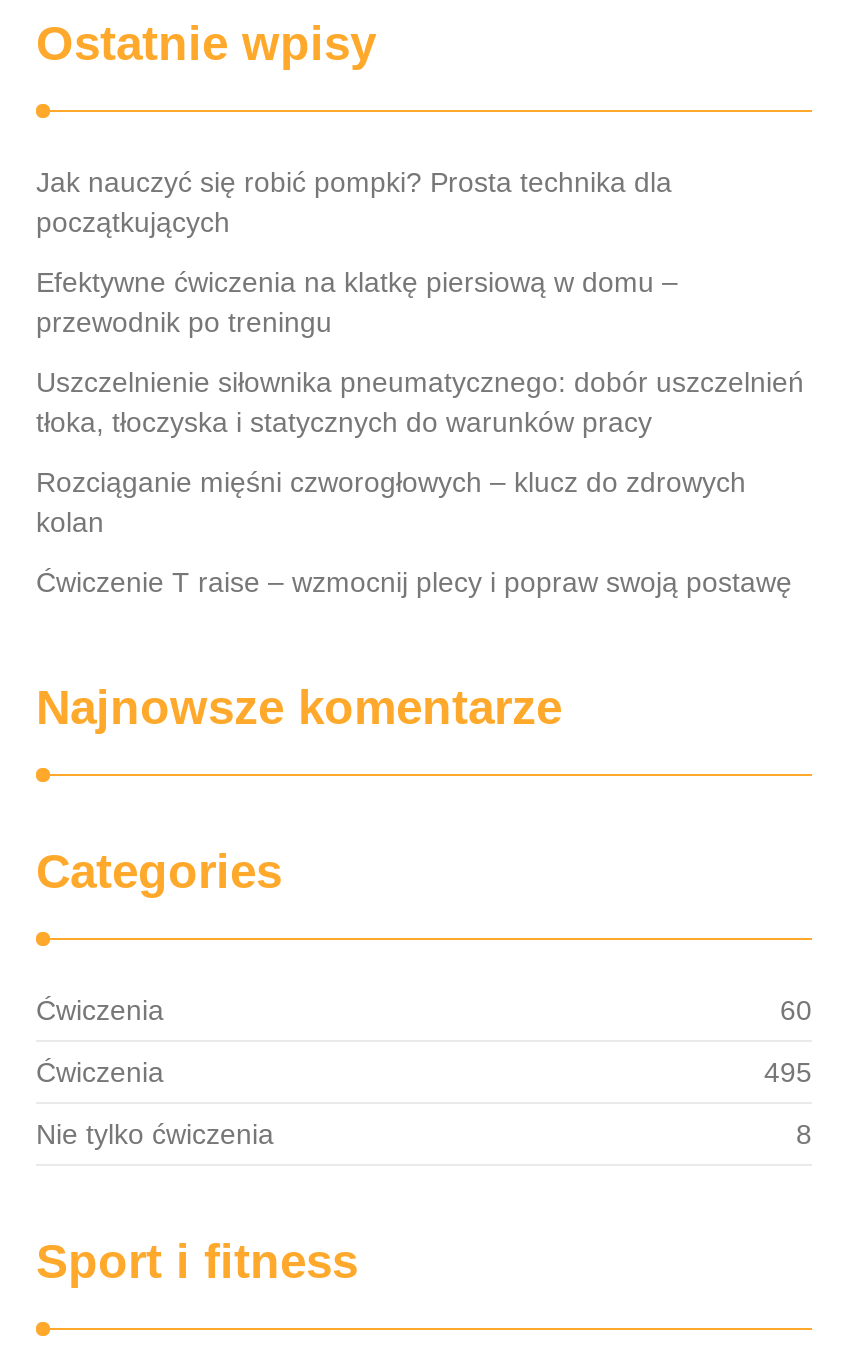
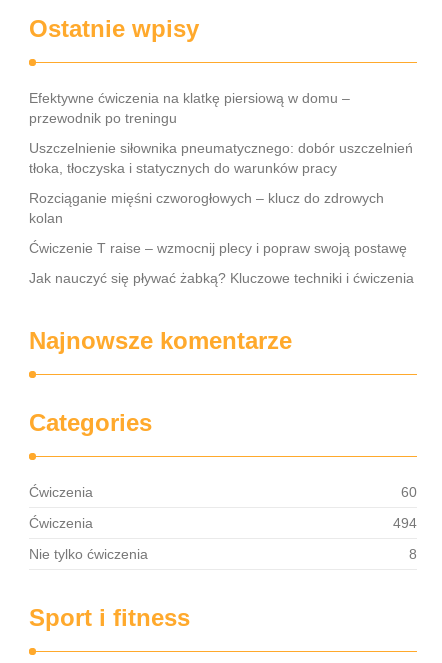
[36,166,672,238] Jak nauczyć się robić pompki? Prosta technika dla | początkujących -> none
moved [36,266,804,598] -> [29,90,413,256]: Efektywne ćwiczenia na klatkę piersiową w domu – | przewodnik po treningu | Uszczelnienie siłownika pneumatycznego: dobór uszczelnień | tłoka, tłoczyska i statycznych do warunków pracy | Rozciąganie mięśni czworogłowych – klucz do zdrowych | kolan | Ćwiczenie T raise – wzmocnij plecy i popraw swoją postawę
none -> [29,270,414,286] Jak nauczyć się pływać żabką? Kluczowe techniki i ćwiczenia
[764,1056,812,1088] 495 -> [393,515,417,531] 494

